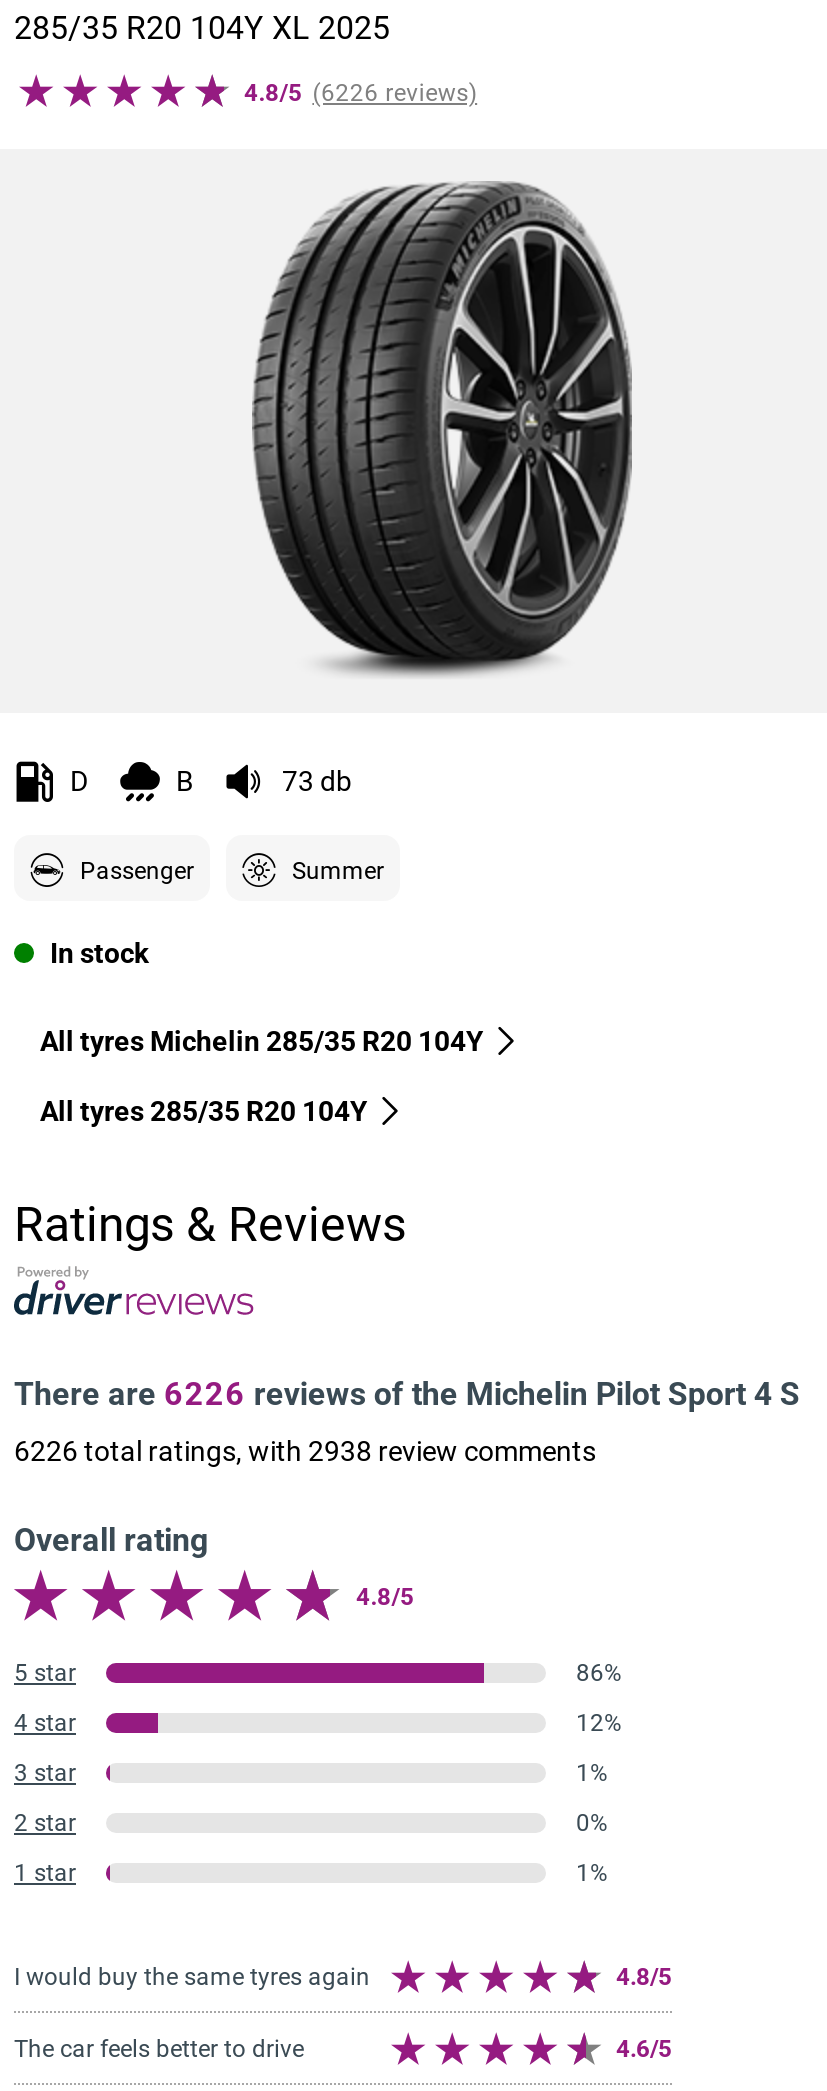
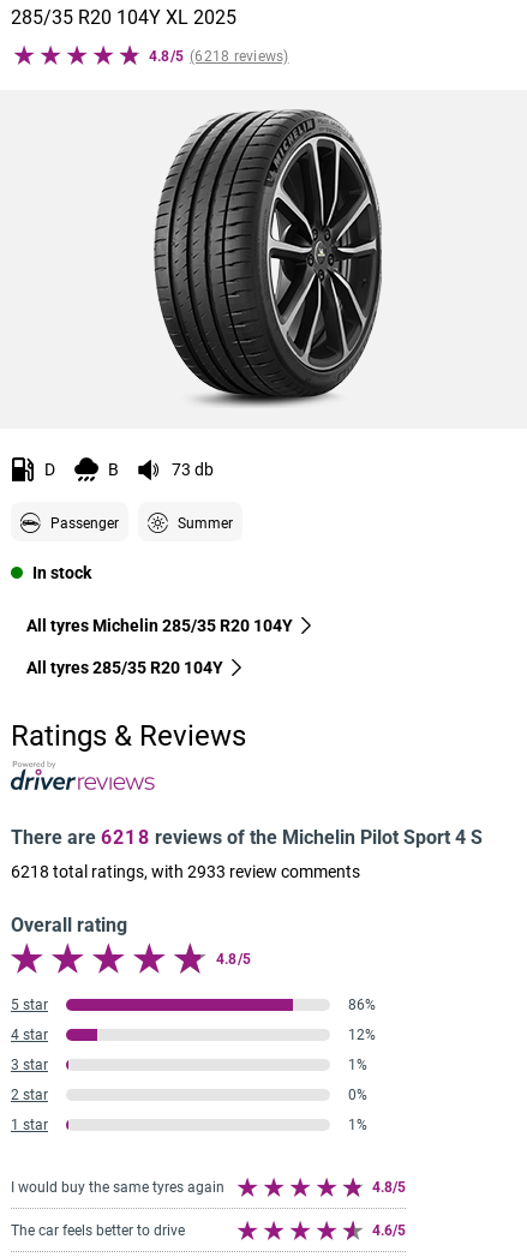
[244,79,477,107] 4.8/5 (6226 reviews) -> [149,48,289,65] 4.8/5 (6218 reviews)
[14,1375,800,1413] There are 6226 reviews of the Michelin Pilot Sport 4 S -> [11,826,482,849] There are 6218 reviews of the Michelin Pilot Sport 4 S
[14,1435,596,1467] 6226 total ratings, with 2938 review comments -> [11,862,360,881] 6218 total ratings, with 2933 review comments

